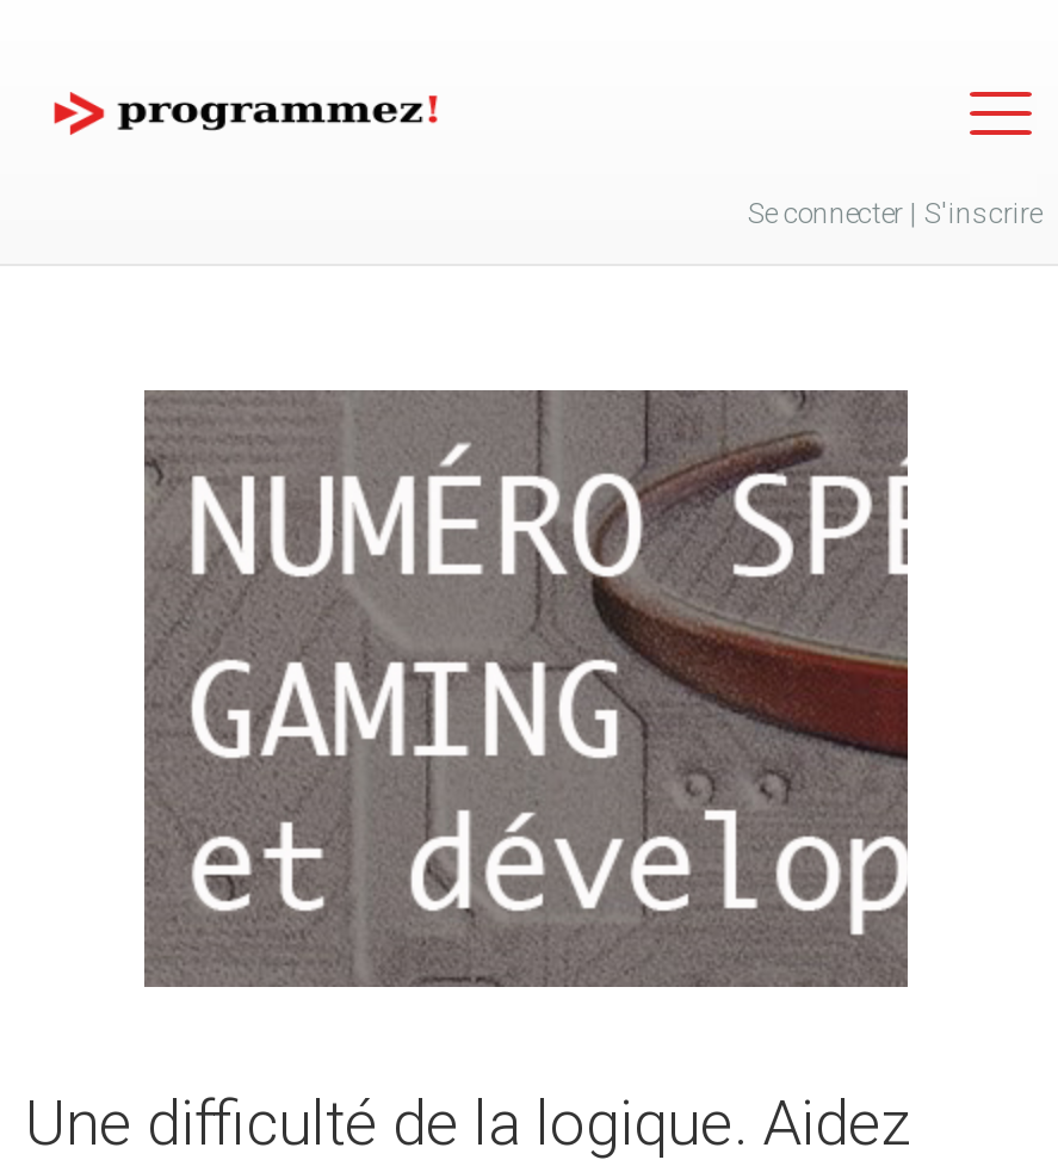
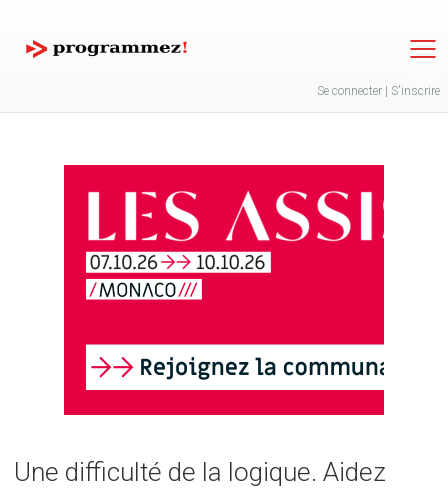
[142,388,910,989] [image] -> [63,164,385,416] [image]

